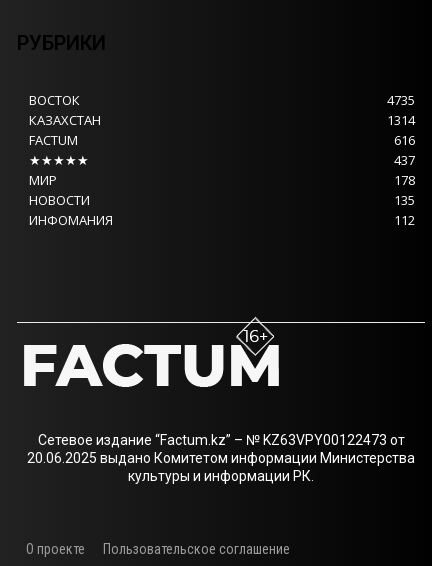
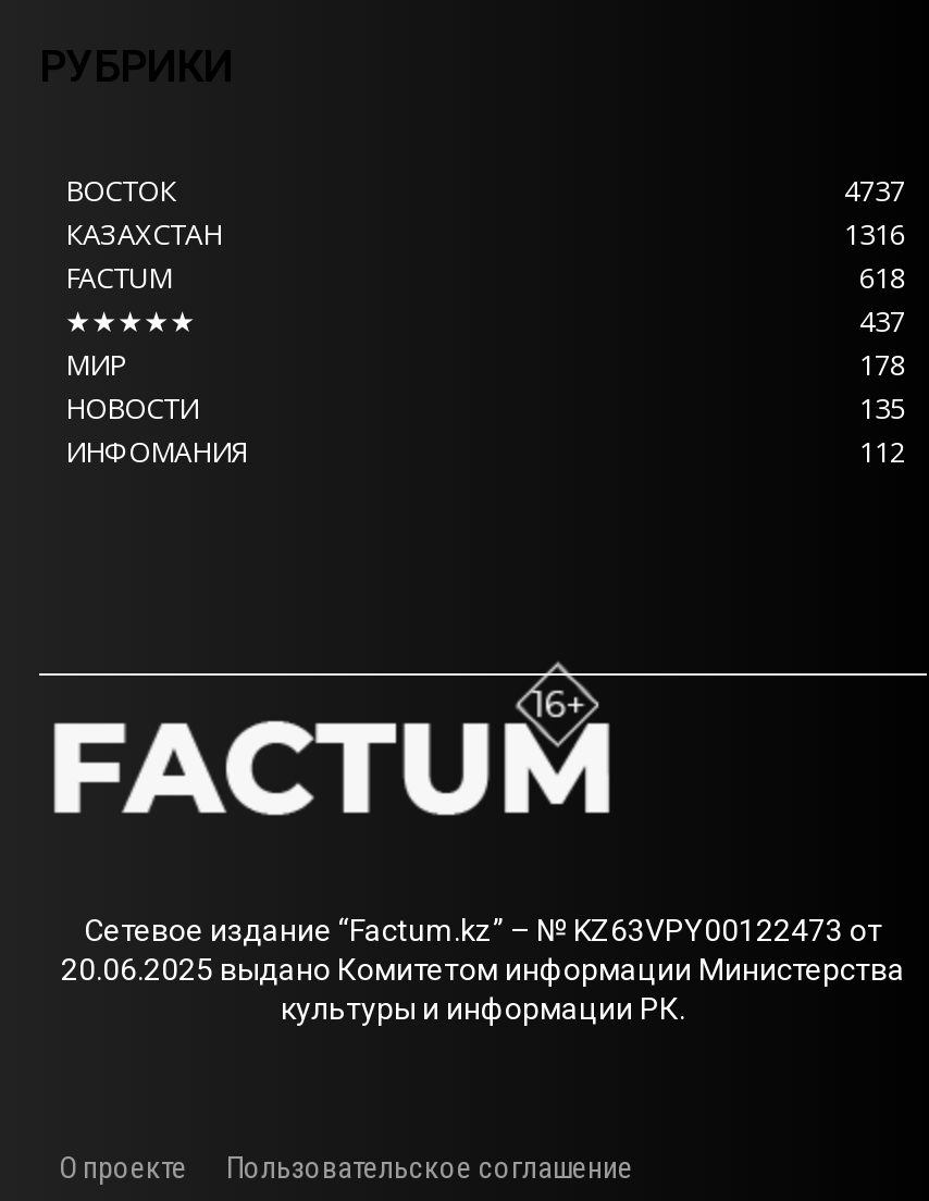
[387,91,415,109] 4735 -> [844,171,905,210] 4737
[387,111,415,129] 1314 -> [844,214,905,253] 1316
[394,131,415,149] 616 -> [859,258,905,297] 618

